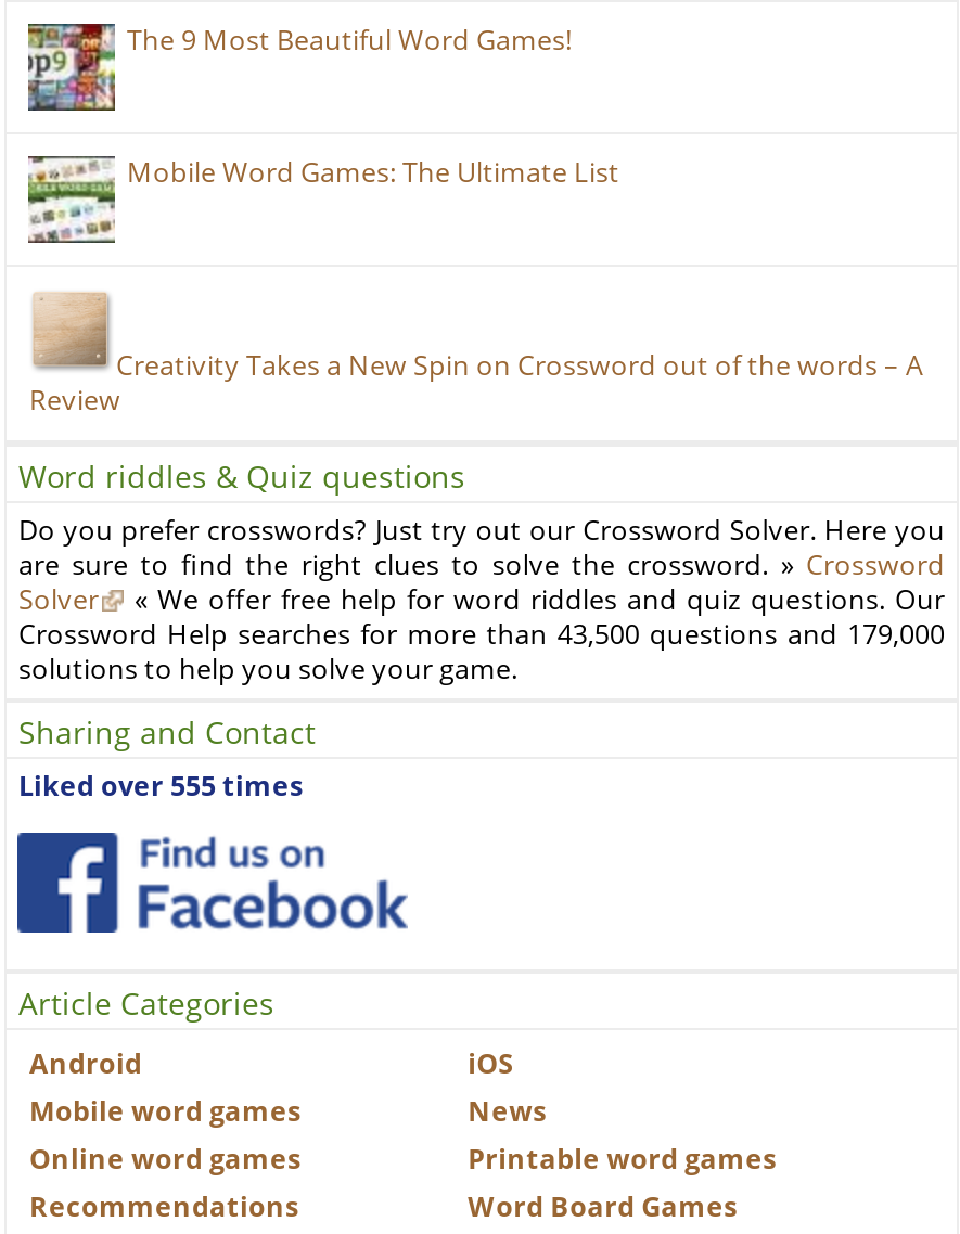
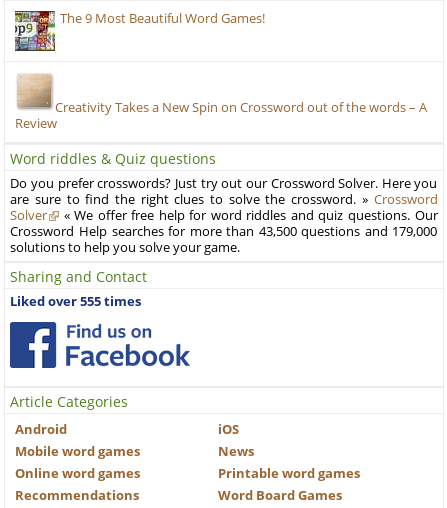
[26,154,619,245] [image] | Mobile Word Games: The Ultimate List -> none

